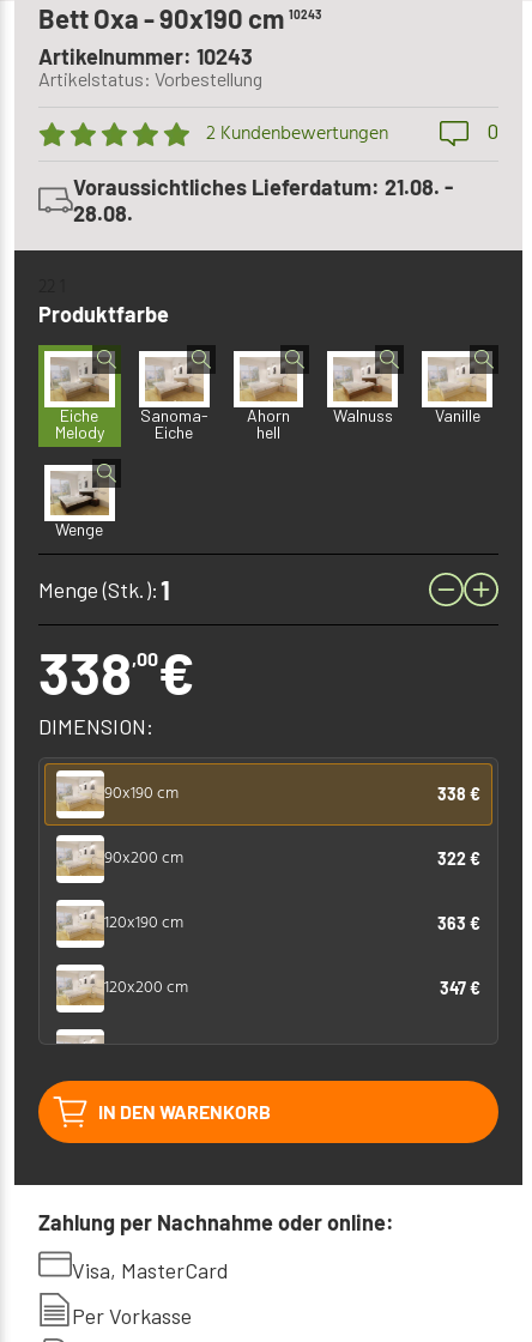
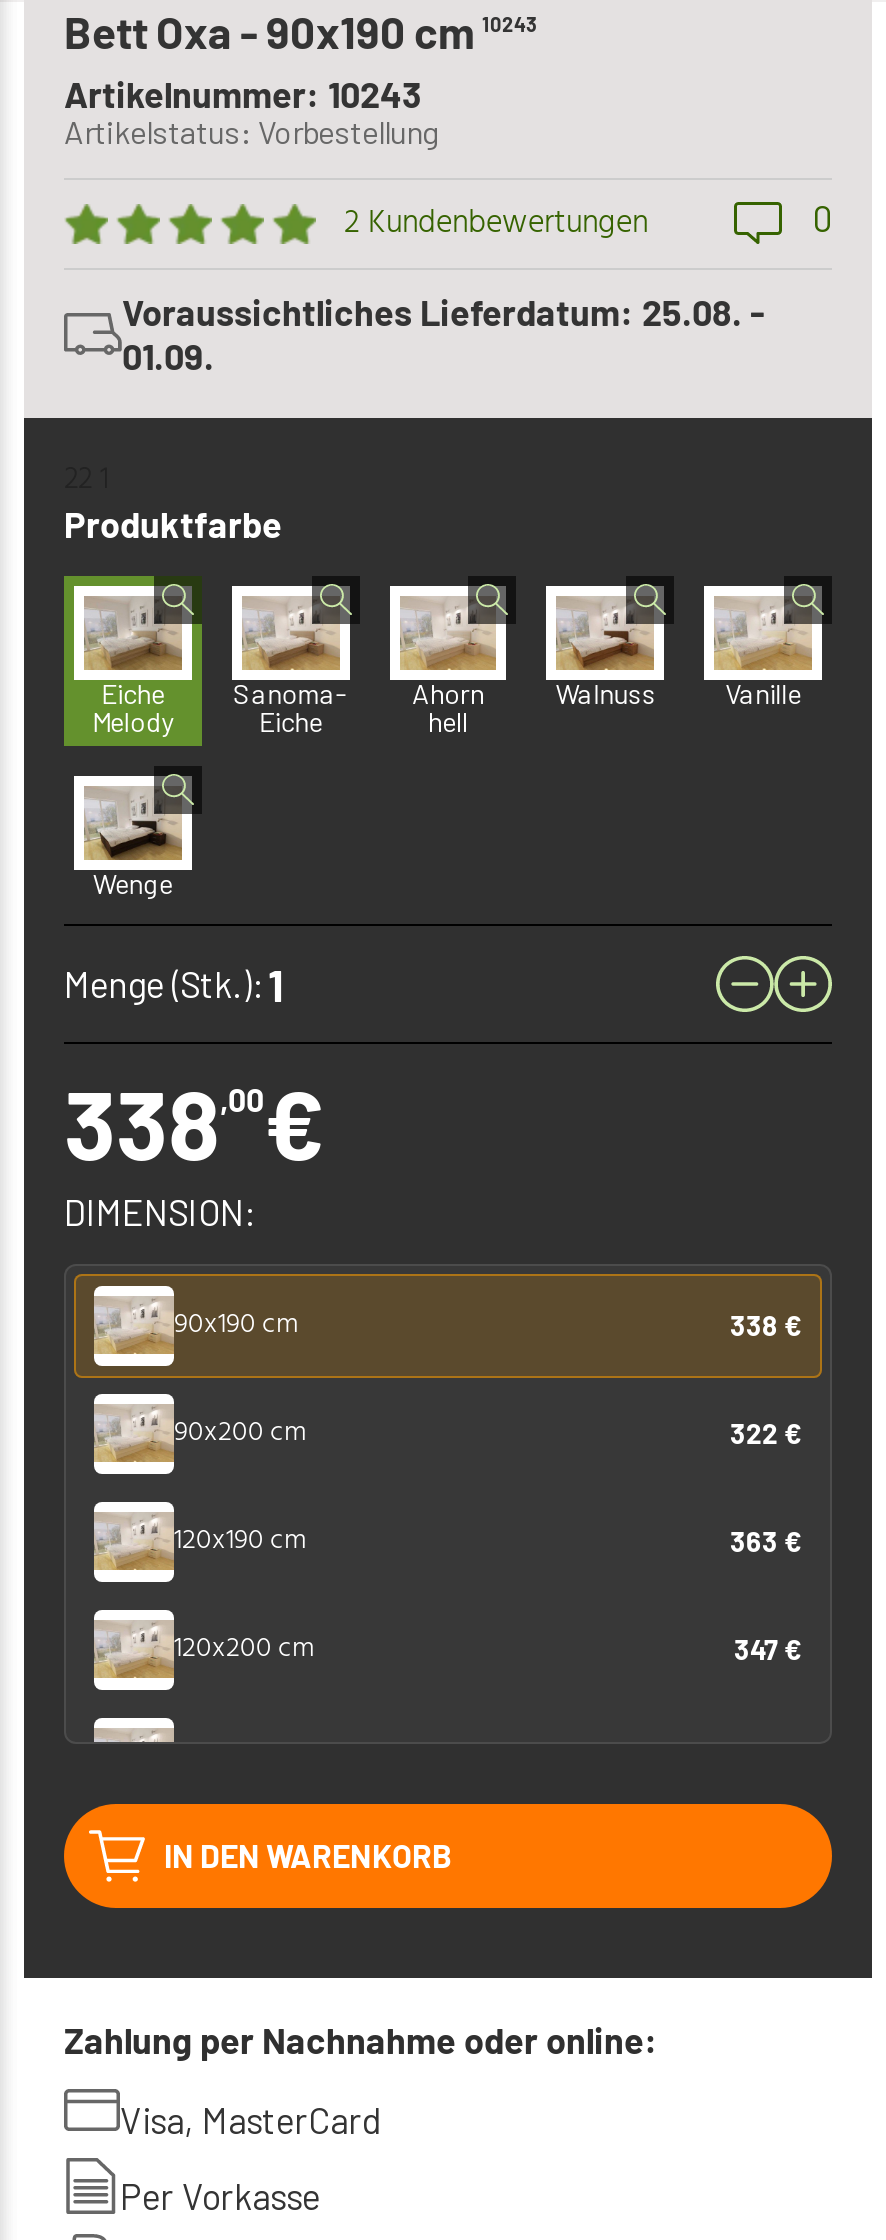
[73,174,453,200] Voraussichtliches Lieferdatum: 21.08. - -> [122,291,764,335] Voraussichtliches Lieferdatum: 25.08. -
[73,200,133,227] 28.08. -> [122,335,214,379] 01.09.

